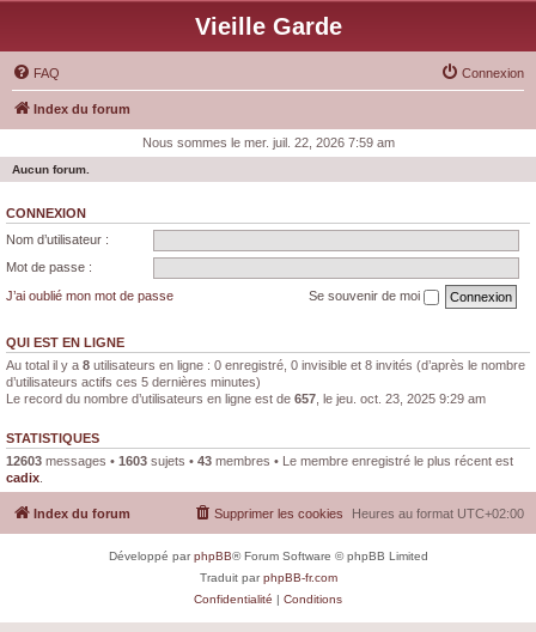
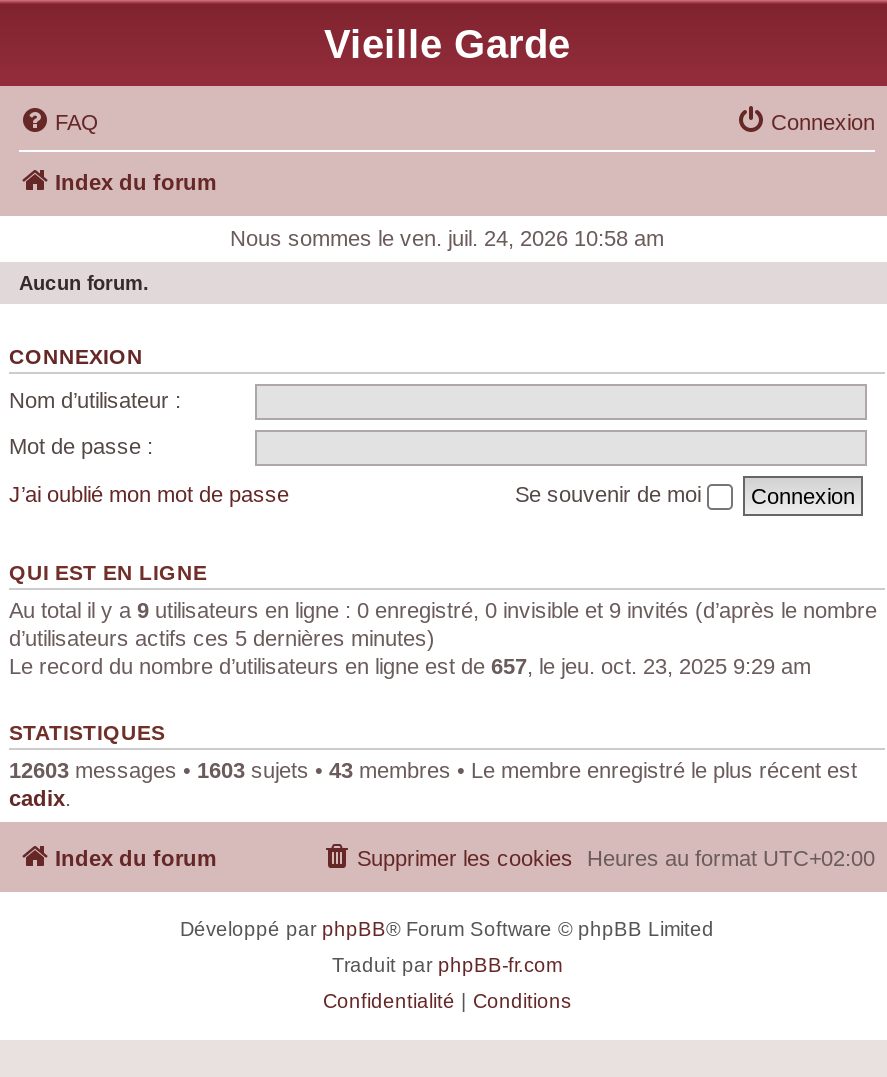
[142,135,394,150] Nous sommes le mer. juil. 22, 2026 7:59 am -> [230,226,664,250] Nous sommes le ven. juil. 24, 2026 10:58 am
[6,357,525,372] Au total il y a 8 utilisateurs en ligne : 0 enregistré, 0 invisible et 8 invités (d’après le nombre -> [9,597,877,621] Au total il y a 9 utilisateurs en ligne : 0 enregistré, 0 invisible et 9 invités (d’après le nombre

